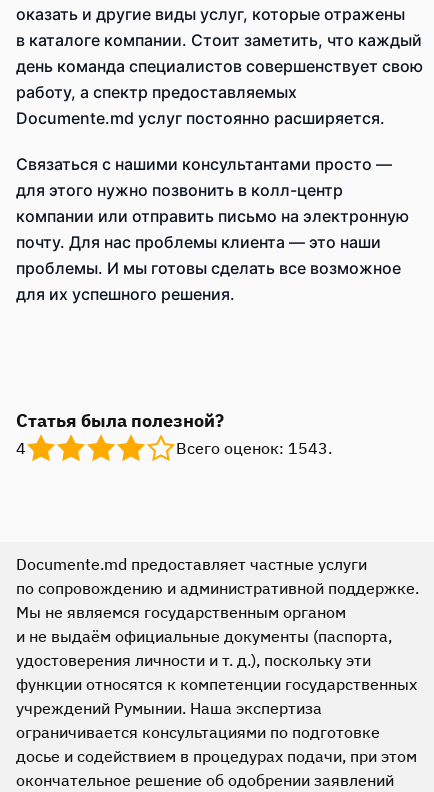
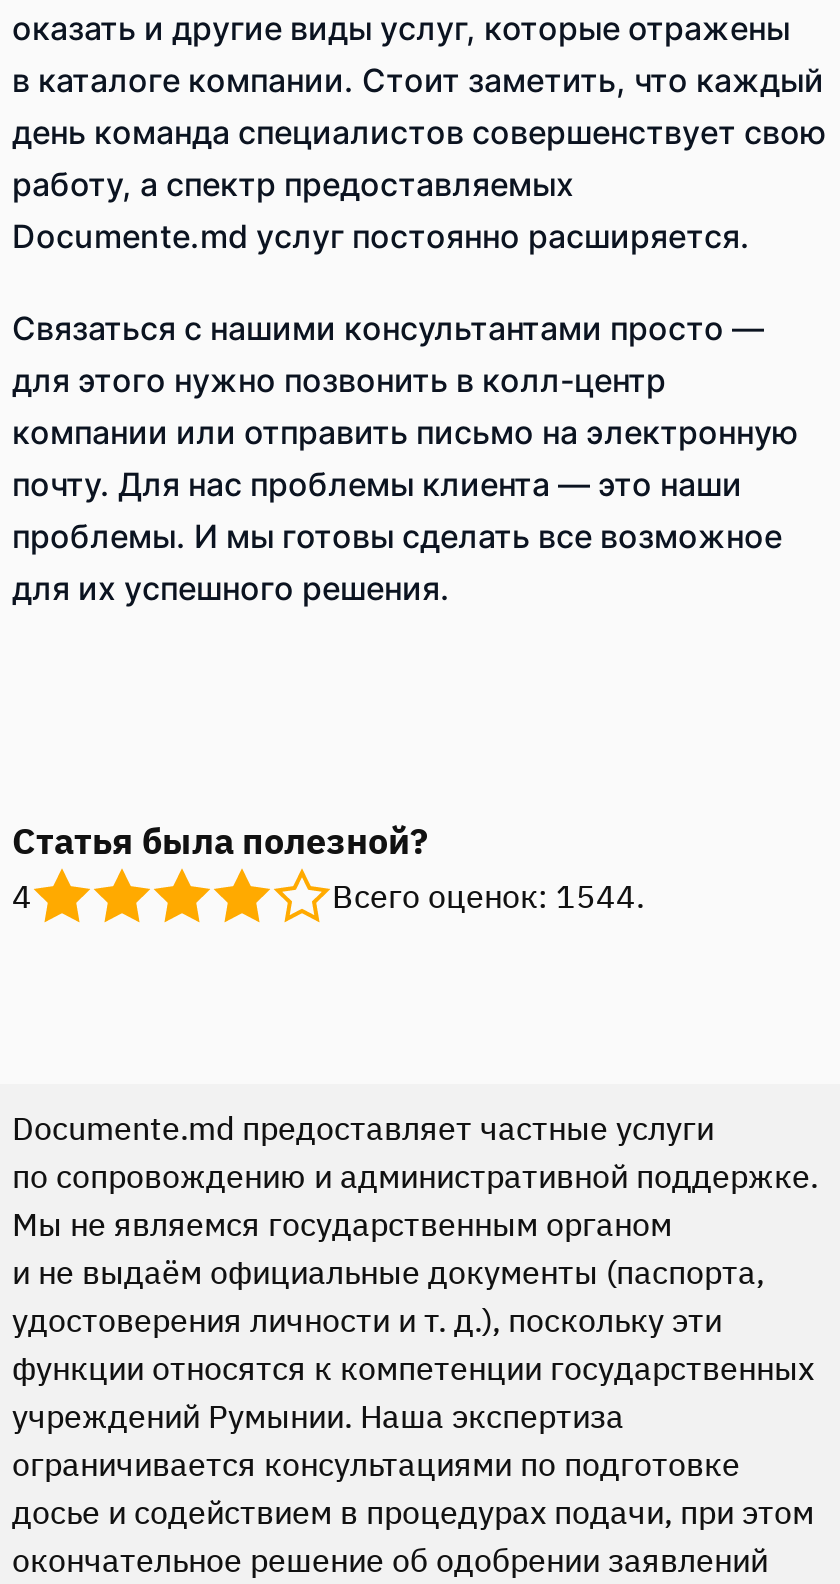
[176,438,332,458] Всего оценок: 1543. -> [332,876,644,916] Всего оценок: 1544.

